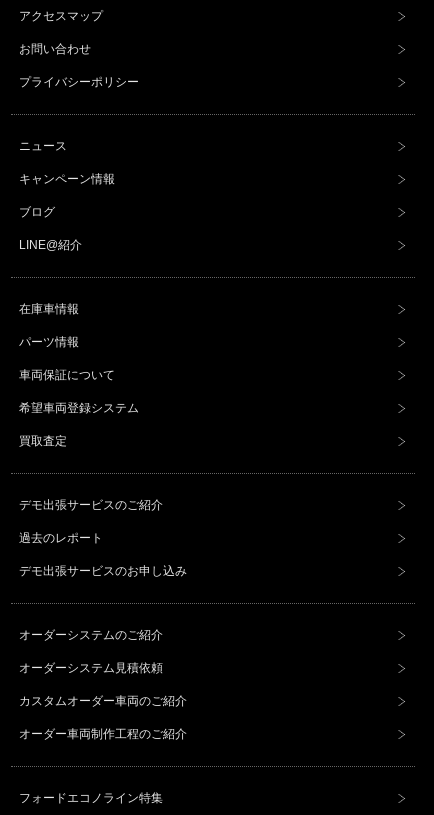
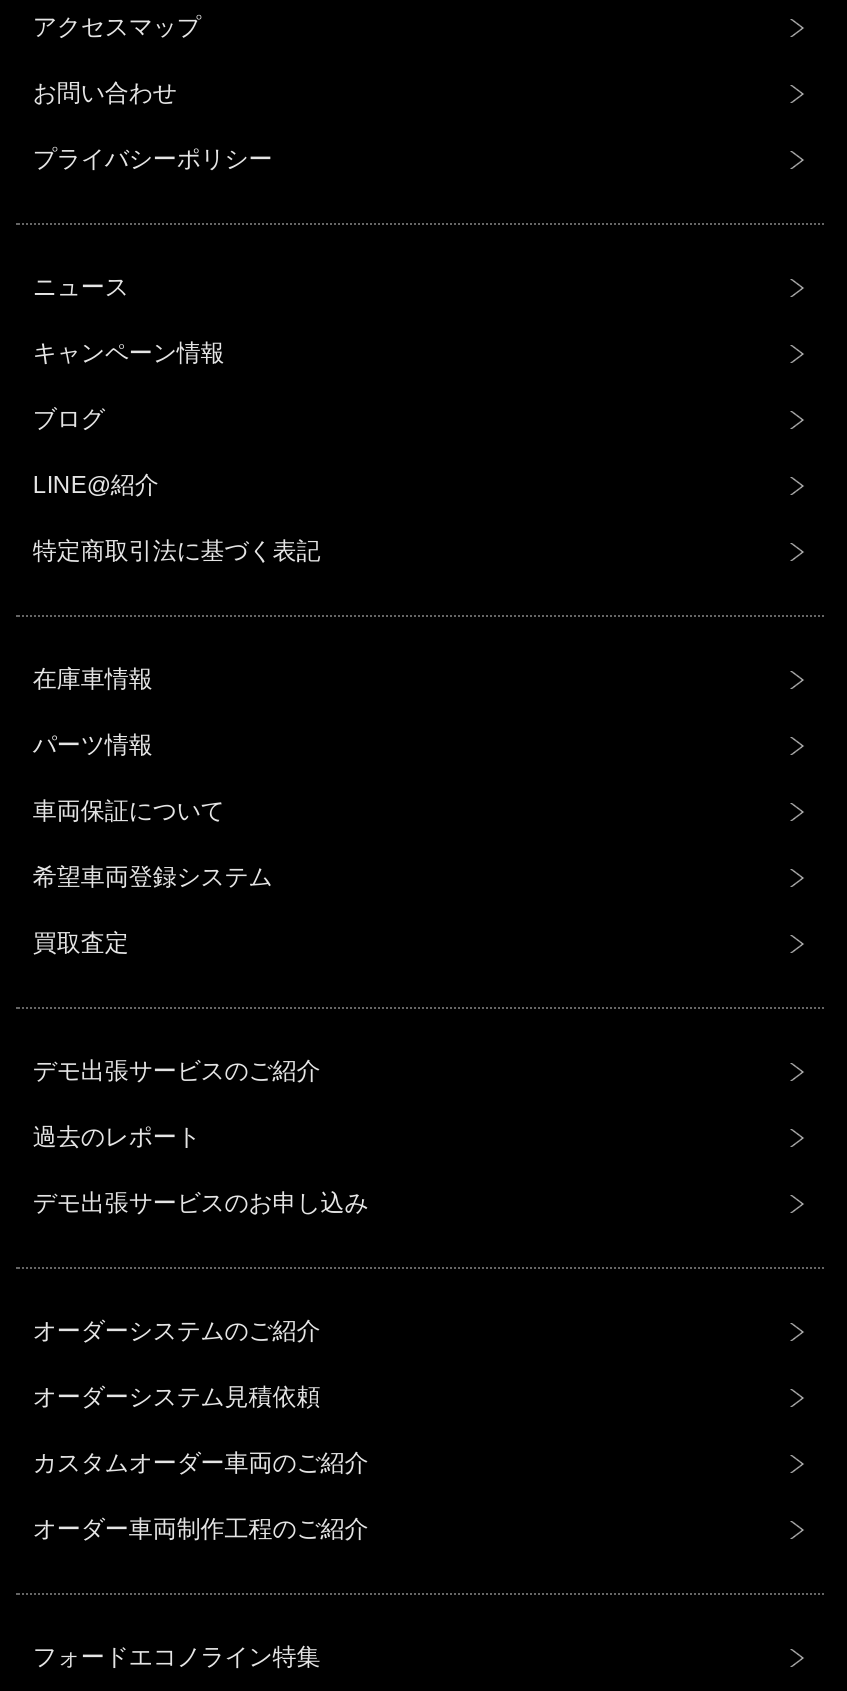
none -> [33,538,320,566] 特定商取引法に基づく表記

